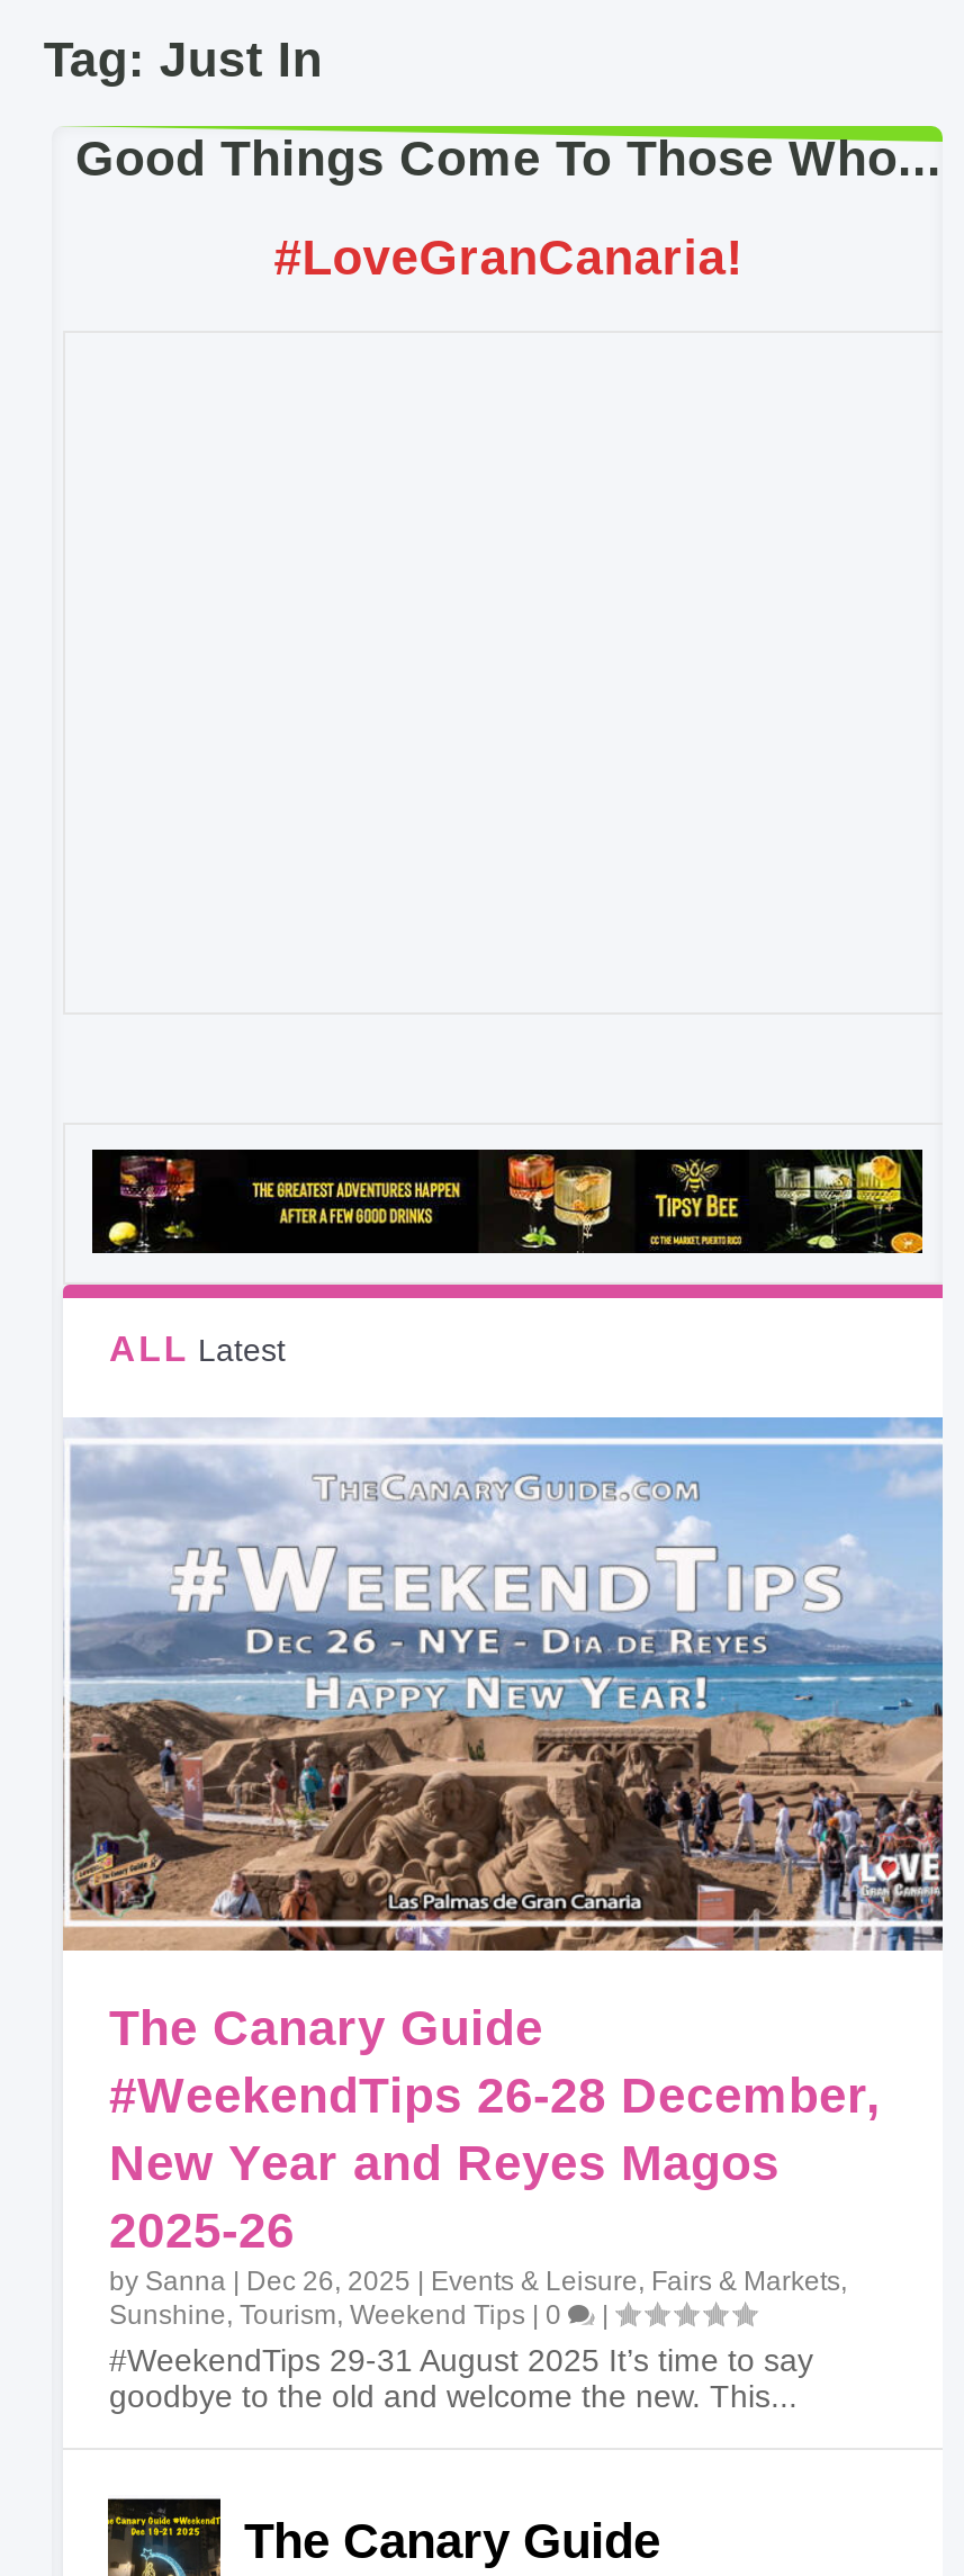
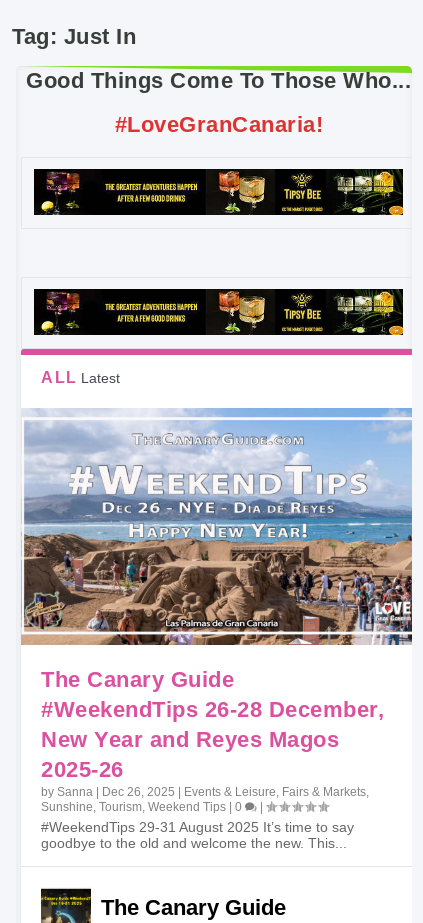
none -> [33,168,404,216] [image]

